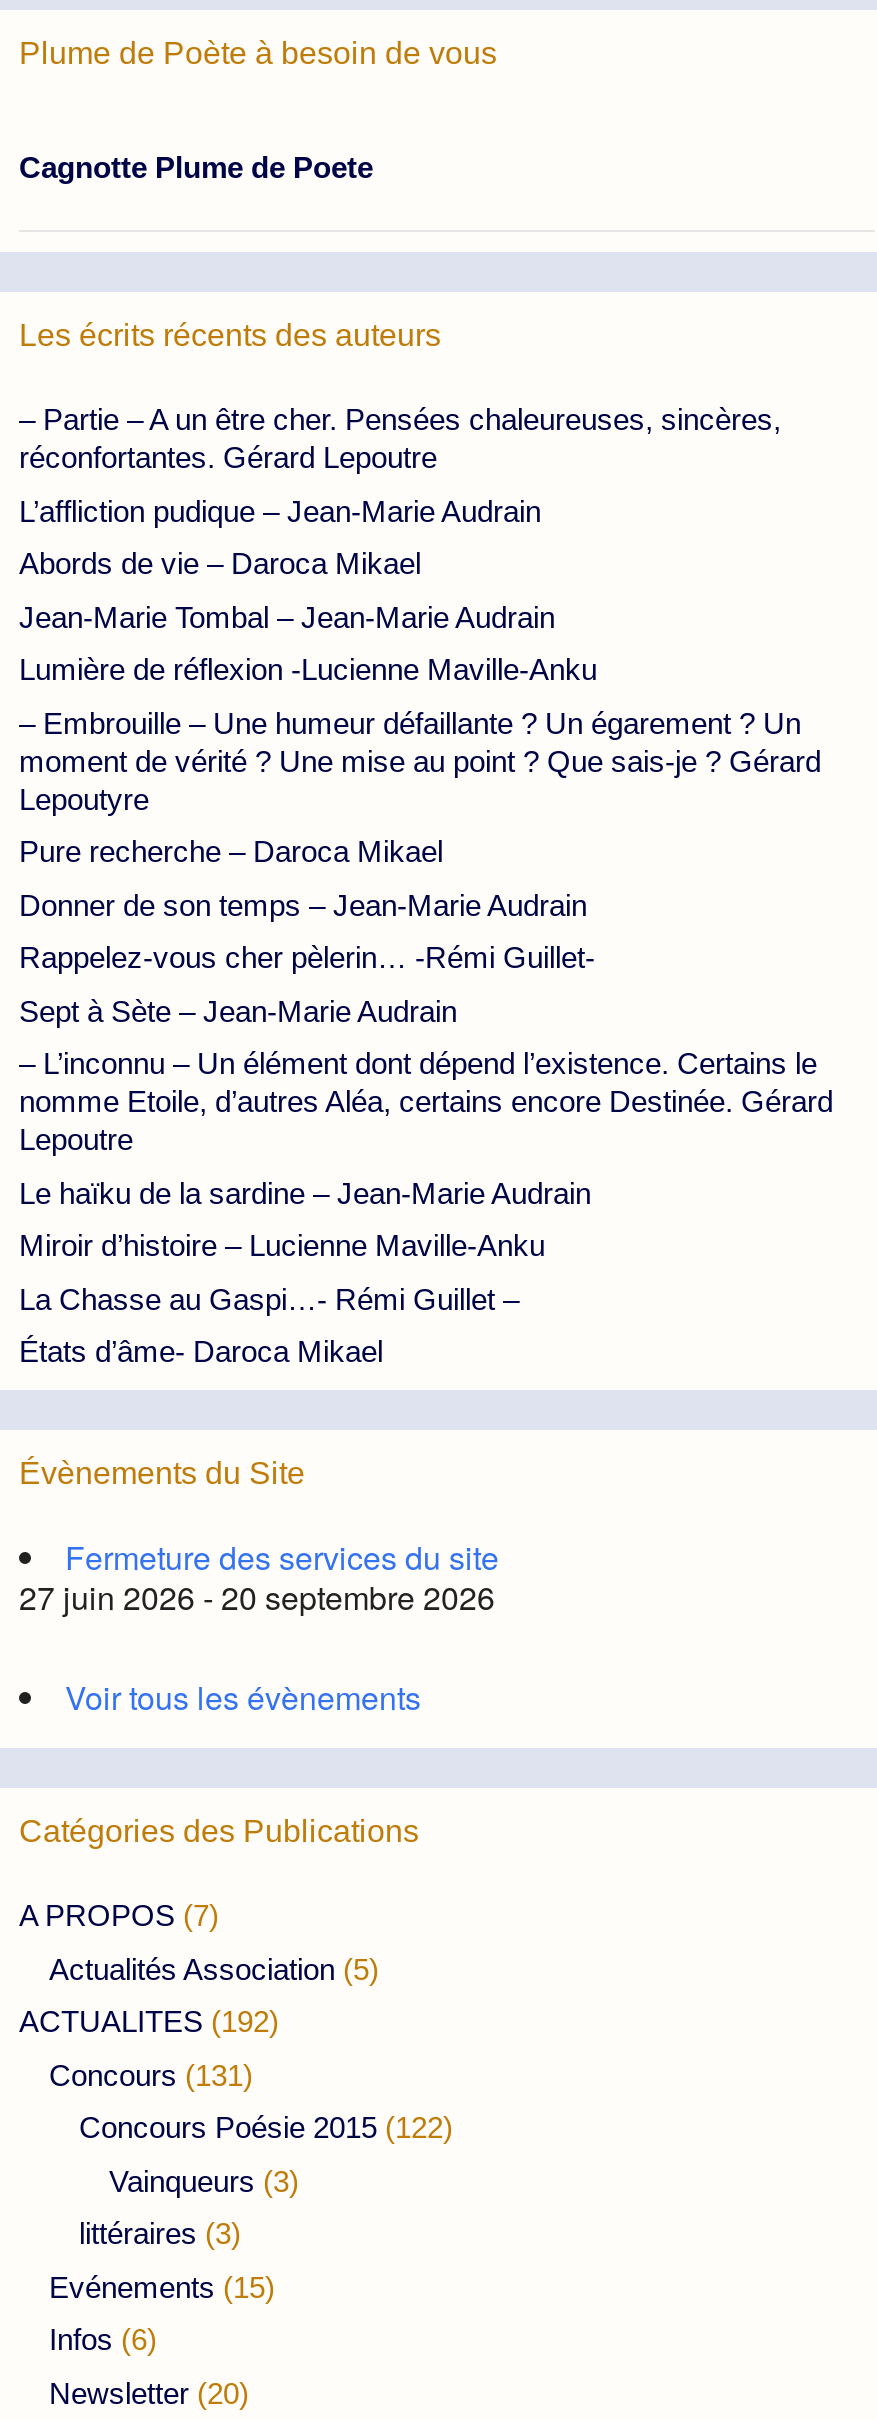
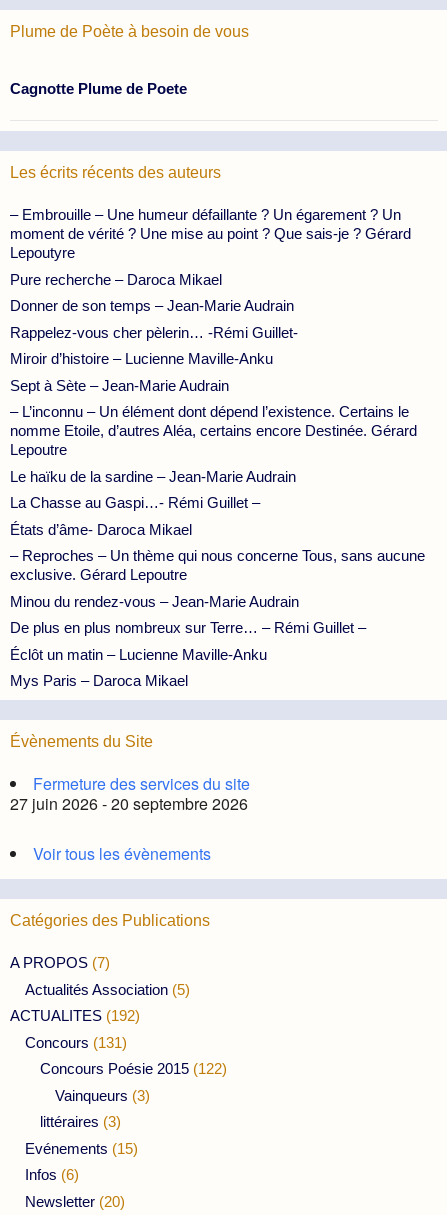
[19,403,781,687] – Partie – A un être cher. Pensées chaleureuses, sincères, | réconfortantes. Gérard Lepoutre | L’affliction pudique – Jean-Marie Audrain | Abords de vie – Daroca Mikael | Jean-Marie Tombal – Jean-Marie Audrain | Lumière de réflexion -Lucienne Maville-Anku -> none
moved [19,706,821,975] -> [10,206,411,341]: – Embrouille – Une humeur défaillante ? Un égarement ? Un | moment de vérité ? Une mise au point ? Que sais-je ? Gérard | Lepoutyre | Pure recherche – Daroca Mikael | Donner de son temps – Jean-Marie Audrain | Rappelez-vous cher pèlerin… -Rémi Guillet-
moved [19,994,833,1210] -> [10,377,417,485]: Sept à Sète – Jean-Marie Audrain | – L’inconnu – Un élément dont dépend l’existence. Certains le | nomme Etoile, d’autres Aléa, certains encore Destinée. Gérard | Lepoutre | Le haïku de la sardine – Jean-Marie Audrain
moved [19,1229,545,1263] -> [10,350,273,367]: Miroir d’histoire – Lucienne Maville-Anku
moved [19,1282,519,1369] -> [10,494,260,538]: La Chasse au Gaspi…- Rémi Guillet – | États d’âme- Daroca Mikael
none -> [10,547,425,689] – Reproches – Un thème qui nous concerne Tous, sans aucune | exclusive. Gérard Lepoutre | Minou du rendez-vous – Jean-Marie Audrain | De plus en plus nombreux sur Terre… – Rémi Guillet – | Éclôt un matin – Lucienne Maville-Anku | Mys Paris – Daroca Mikael

